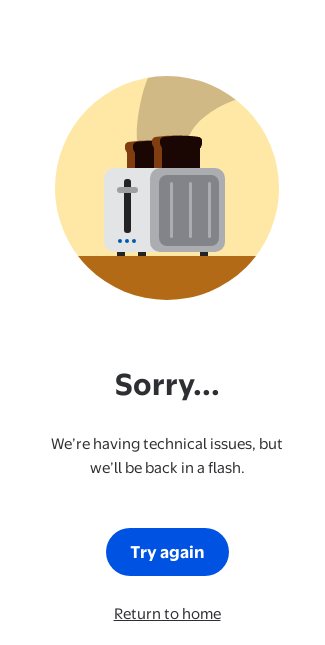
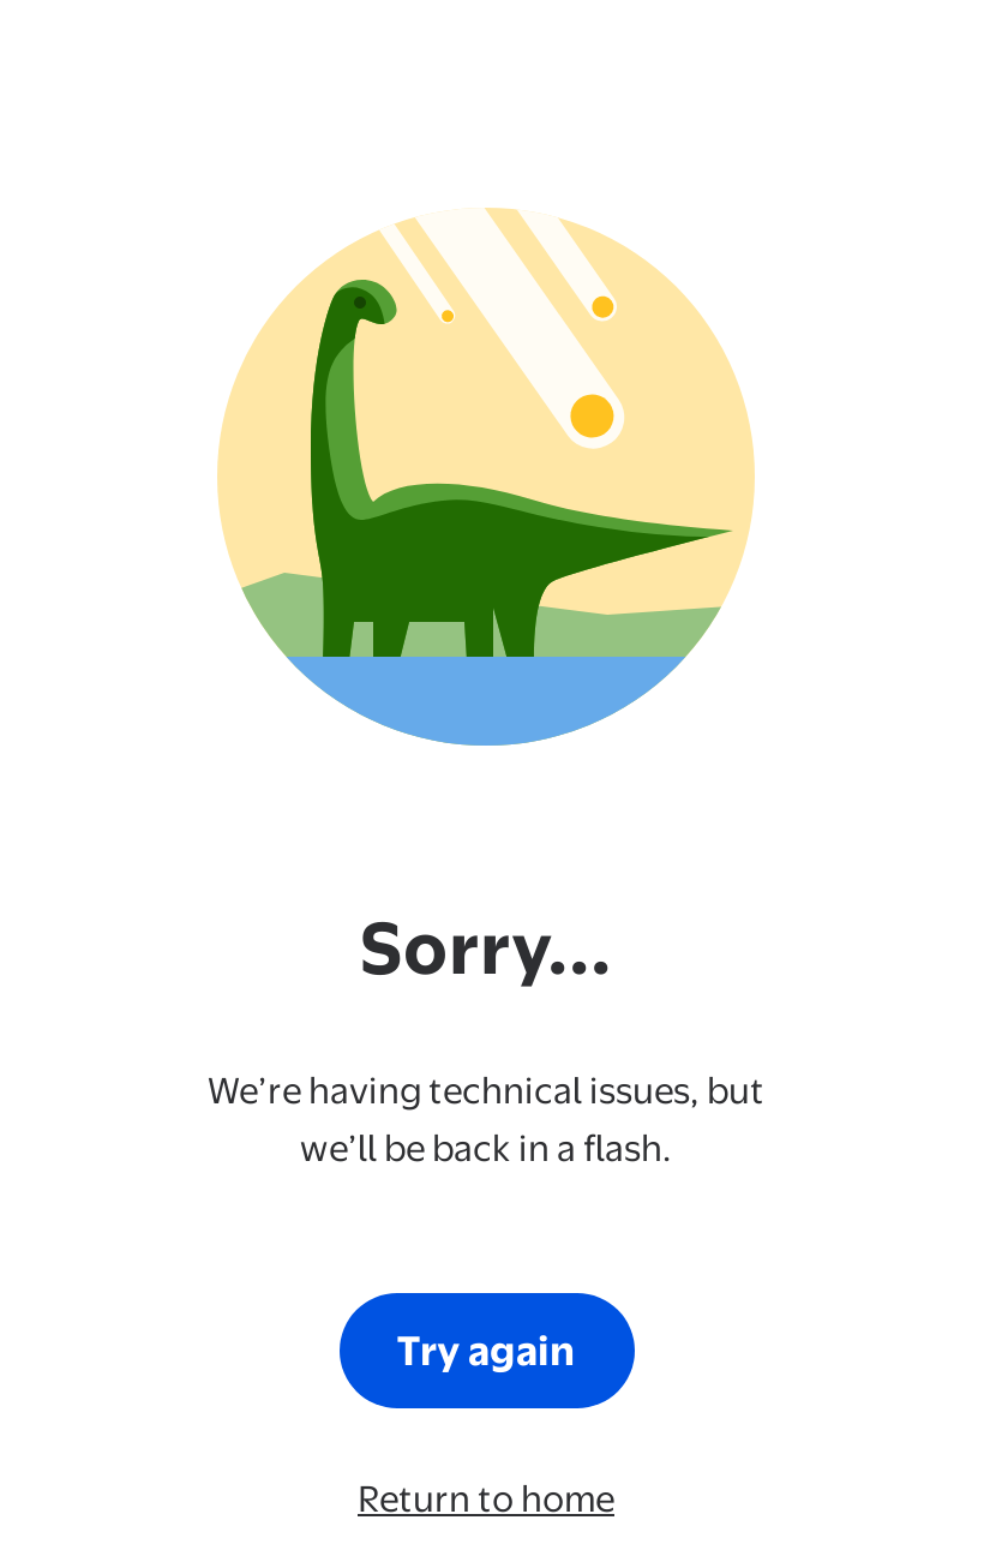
[66,76,266,301] [image] -> [241,210,731,748] [image]

